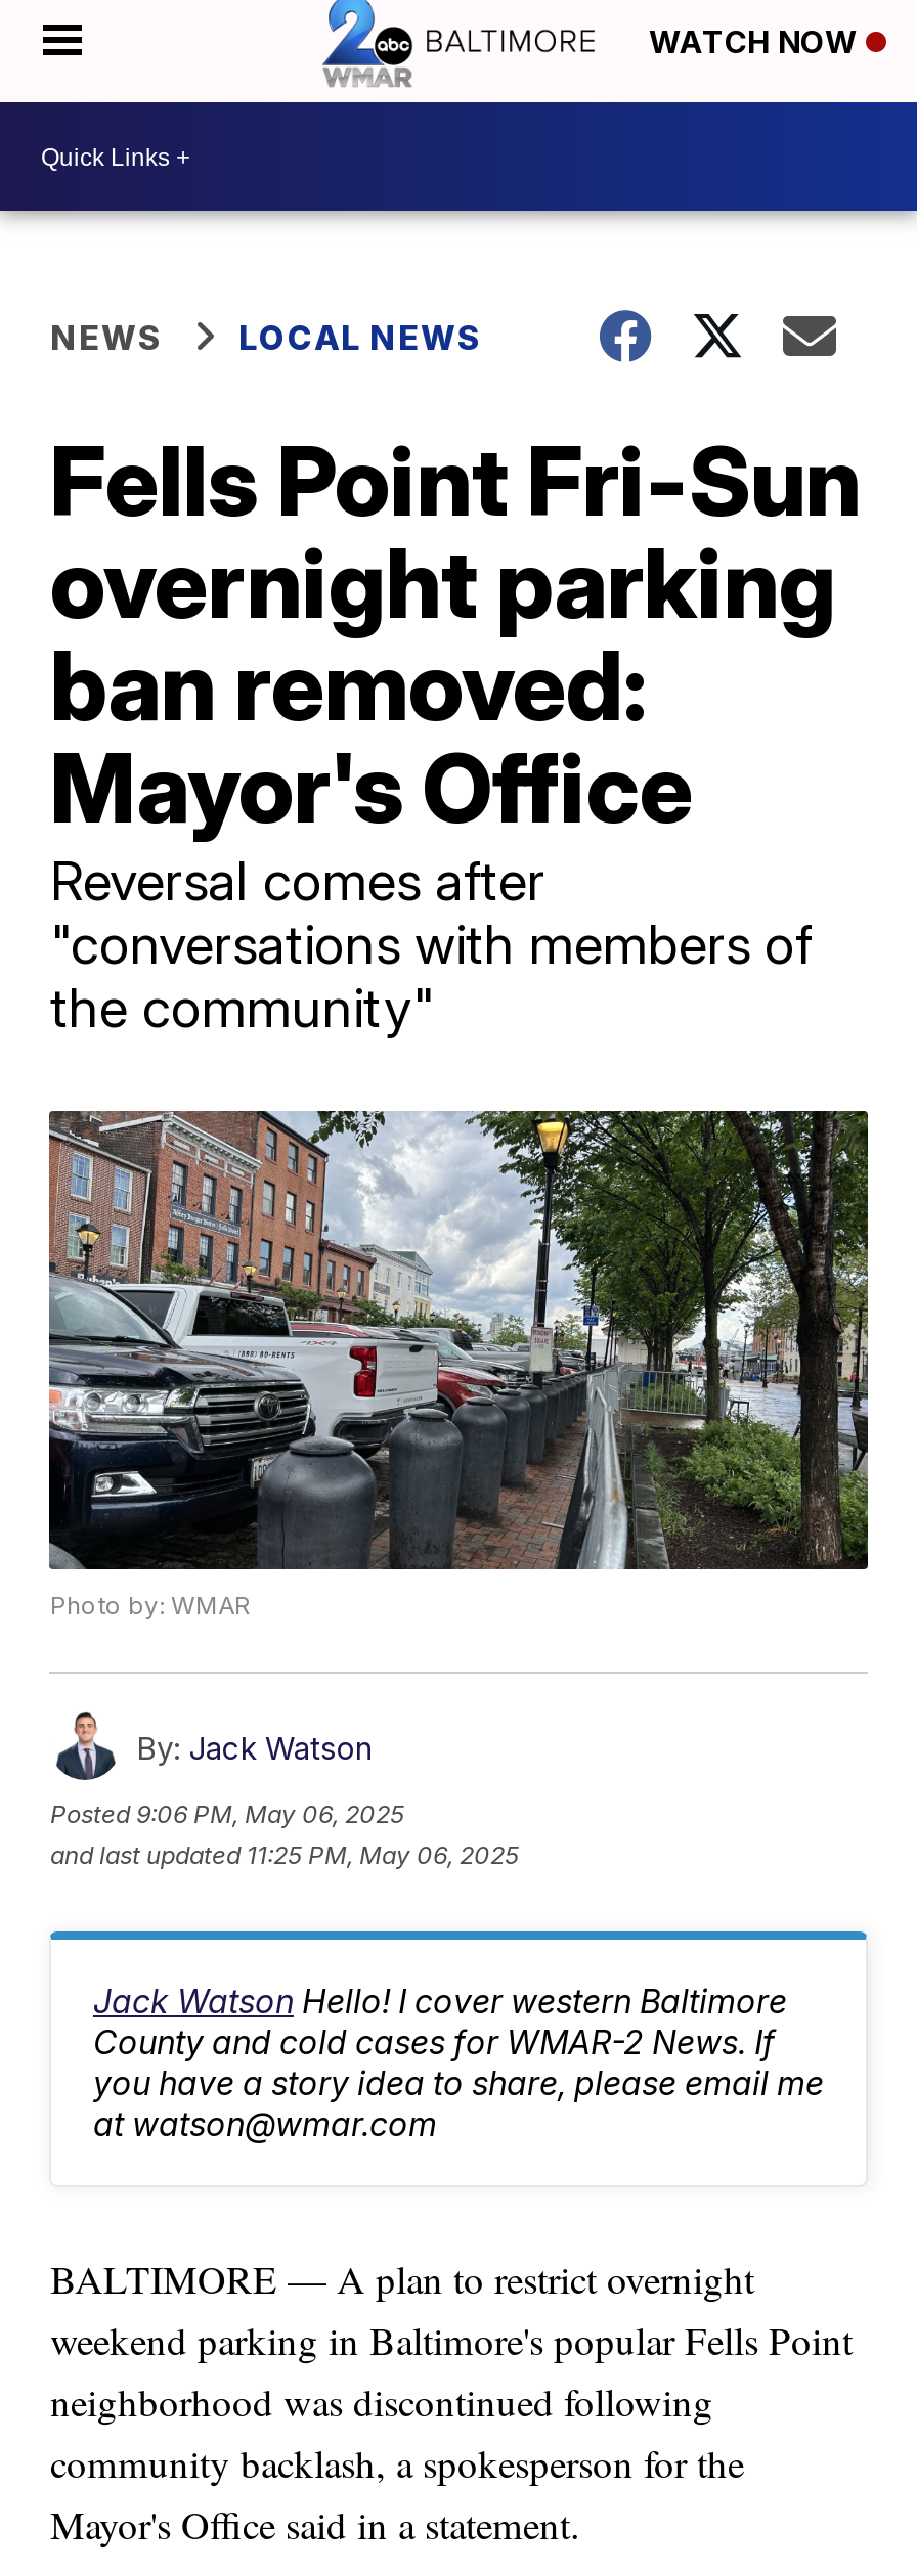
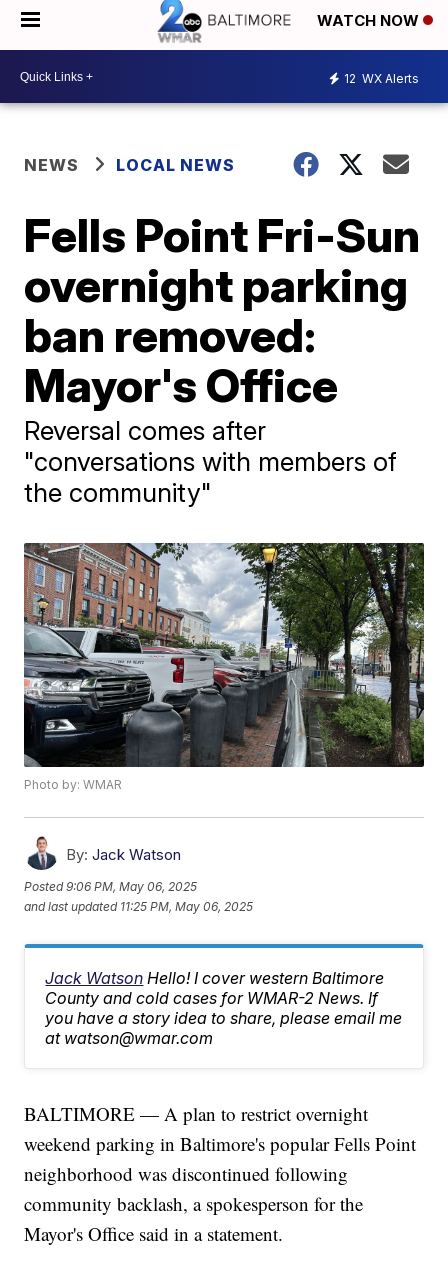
none -> [344,70,419,85] 12 WX Alerts

